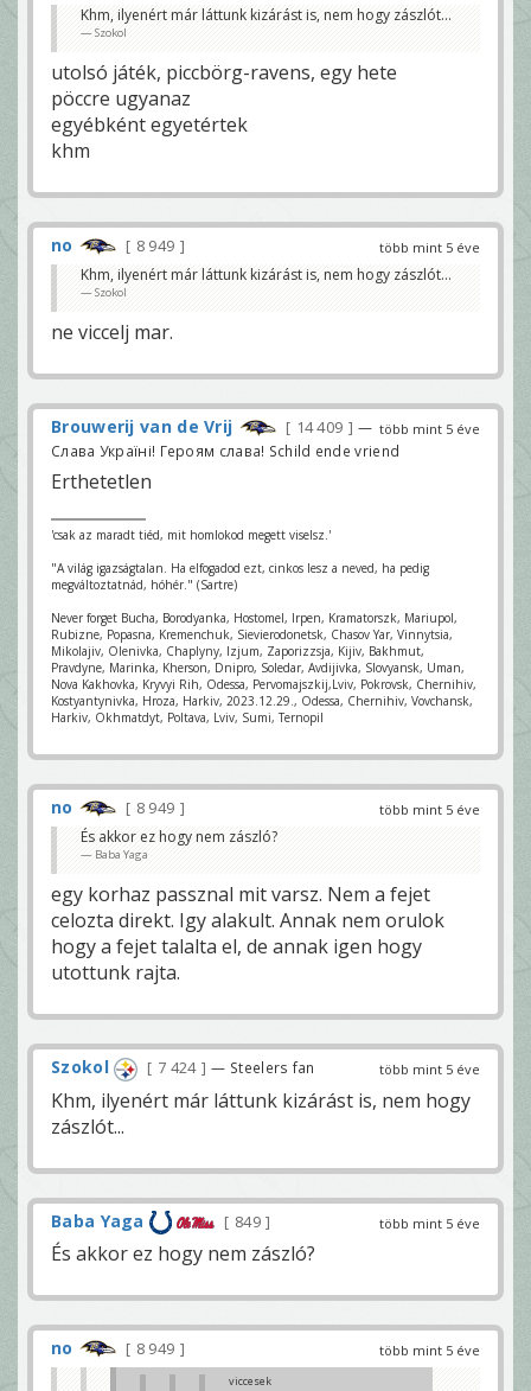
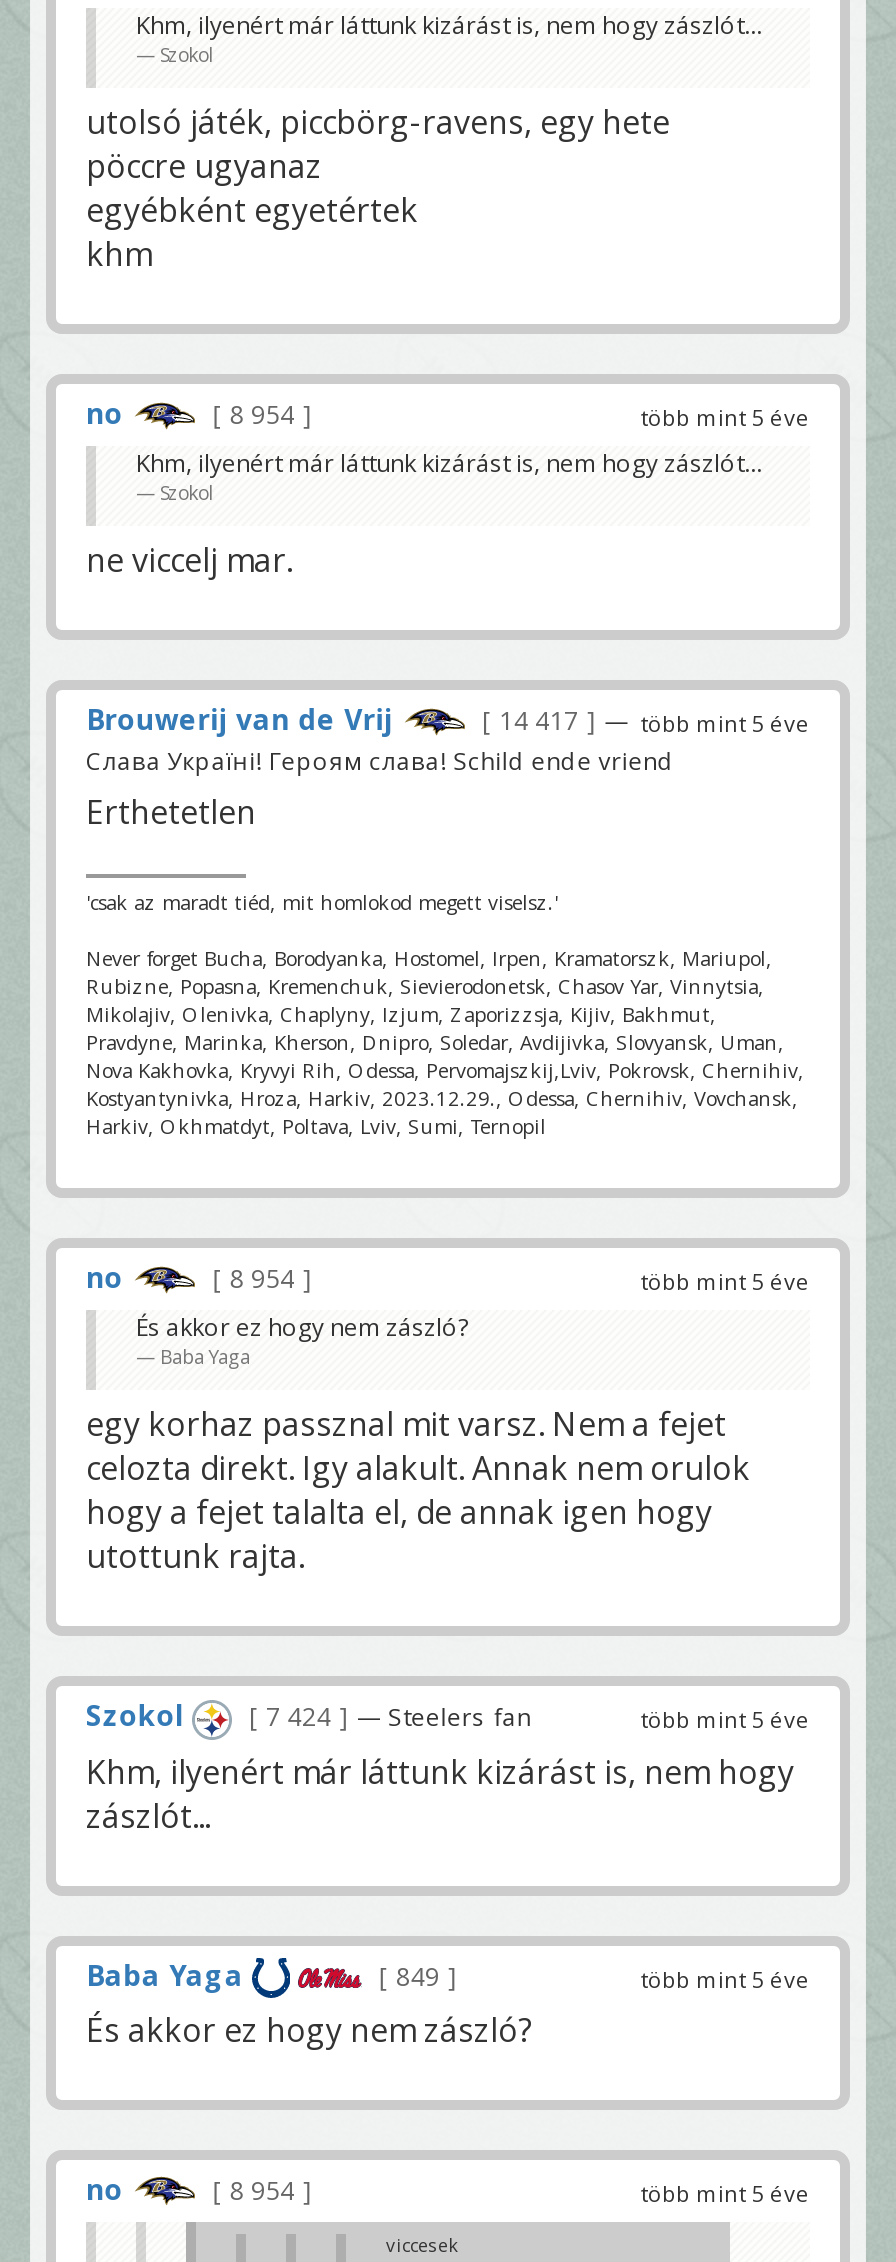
[132,236,179,257] 8 949 -> [223,399,301,433] 8 954
[292,418,347,438] 14 409 -> [492,705,585,739] 14 417
[51,560,429,593] "A világ igazságtalan. Ha elfogadod ezt, cinkos lesz a neved, ha pedig | megváltoztatnád, hóhér." (Sartre) -> none
[132,799,179,819] 8 949 -> [223,1263,301,1297] 8 954
[132,1339,179,1359] 8 949 -> [223,2174,301,2208] 8 954

